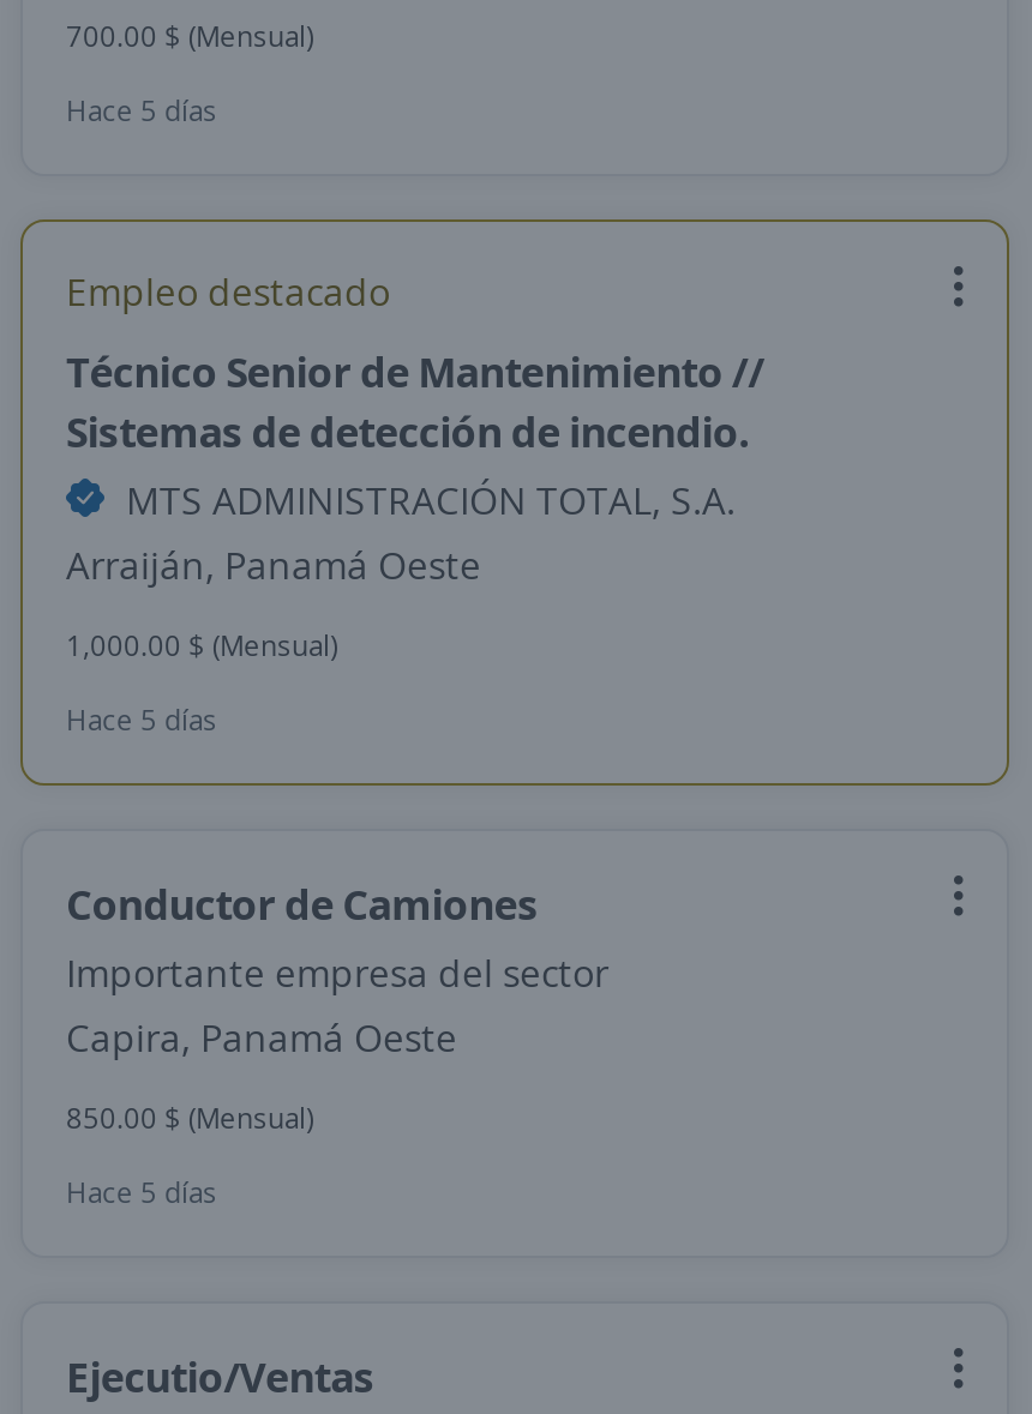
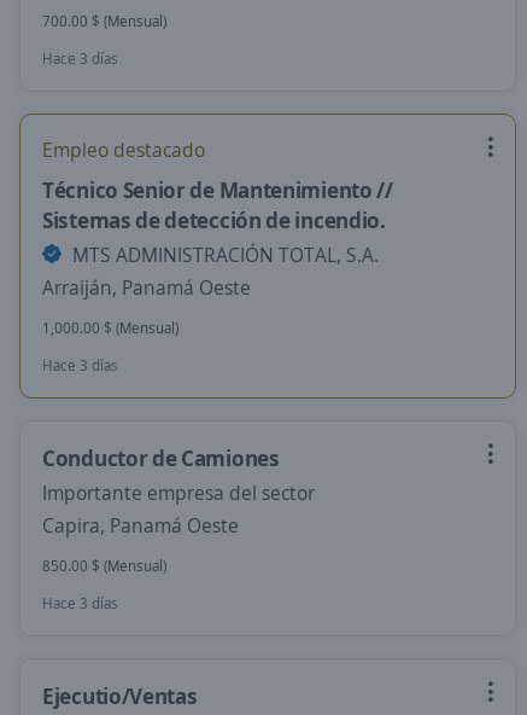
[66,90,217,131] Hace 5 días -> [42,48,118,69] Hace 3 días
[66,699,217,740] Hace 5 días -> [42,355,118,376] Hace 3 días
[66,1172,217,1213] Hace 5 días -> [42,593,118,614] Hace 3 días

